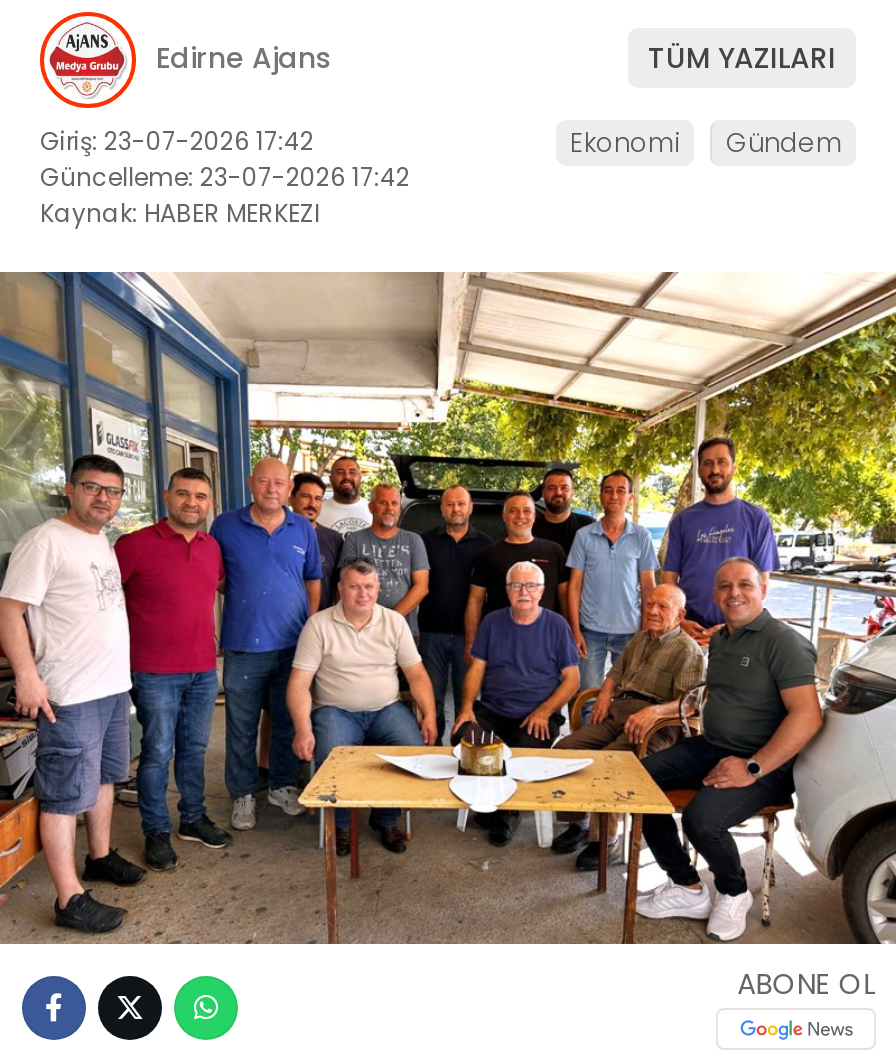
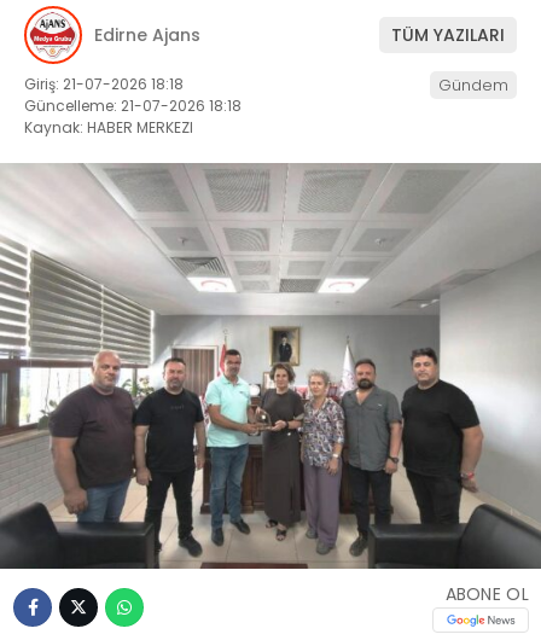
[40,123,314,157] Giriş: 23-07-2026 17:42 -> [24,74,184,94] Giriş: 21-07-2026 18:18
[570,123,680,161] Ekonomi -> none
[40,159,410,193] Güncelleme: 23-07-2026 17:42 -> [24,96,242,116] Güncelleme: 21-07-2026 18:18
[6,271,890,945] [image] -> [4,162,537,570] [image]

